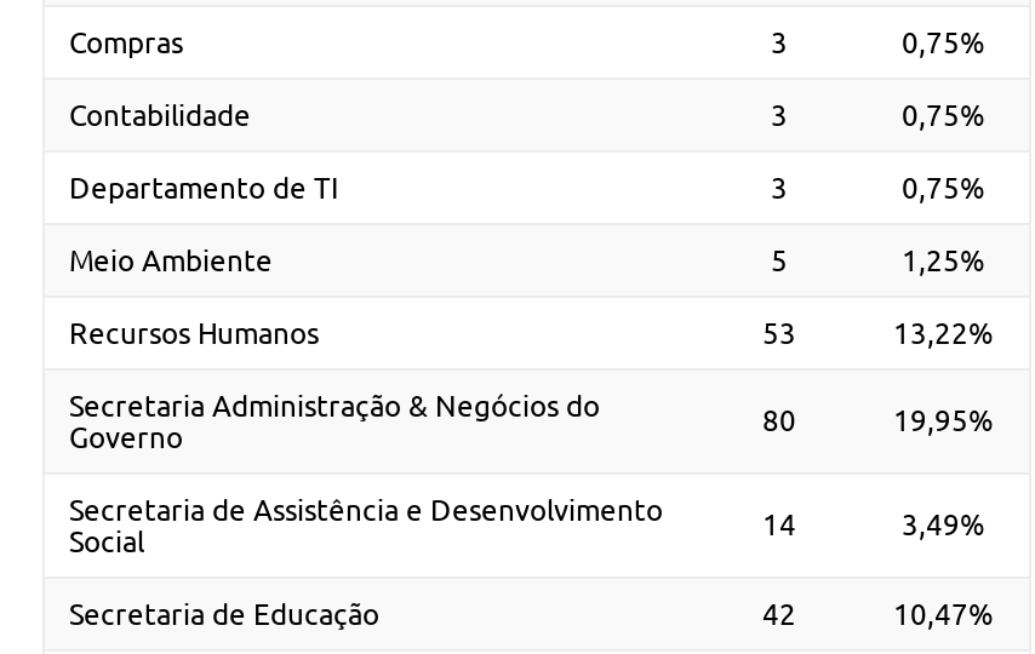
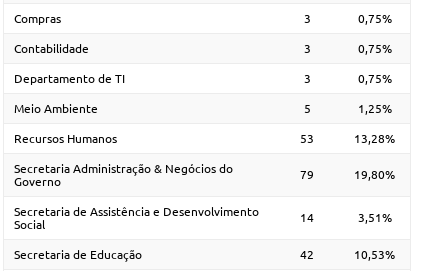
[893,319,993,350] 13,22% -> [354,132,395,145] 13,28%
[762,406,796,437] 80 -> [300,168,314,181] 79
[893,406,993,437] 19,95% -> [354,168,395,181] 19,80%
[902,510,984,541] 3,49% -> [357,211,391,224] 3,51%
[893,599,993,631] 10,47% -> [354,248,395,261] 10,53%

